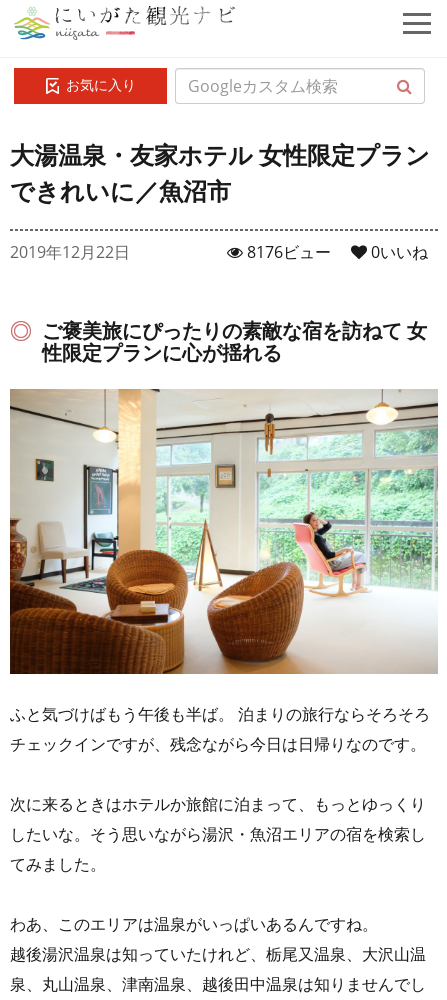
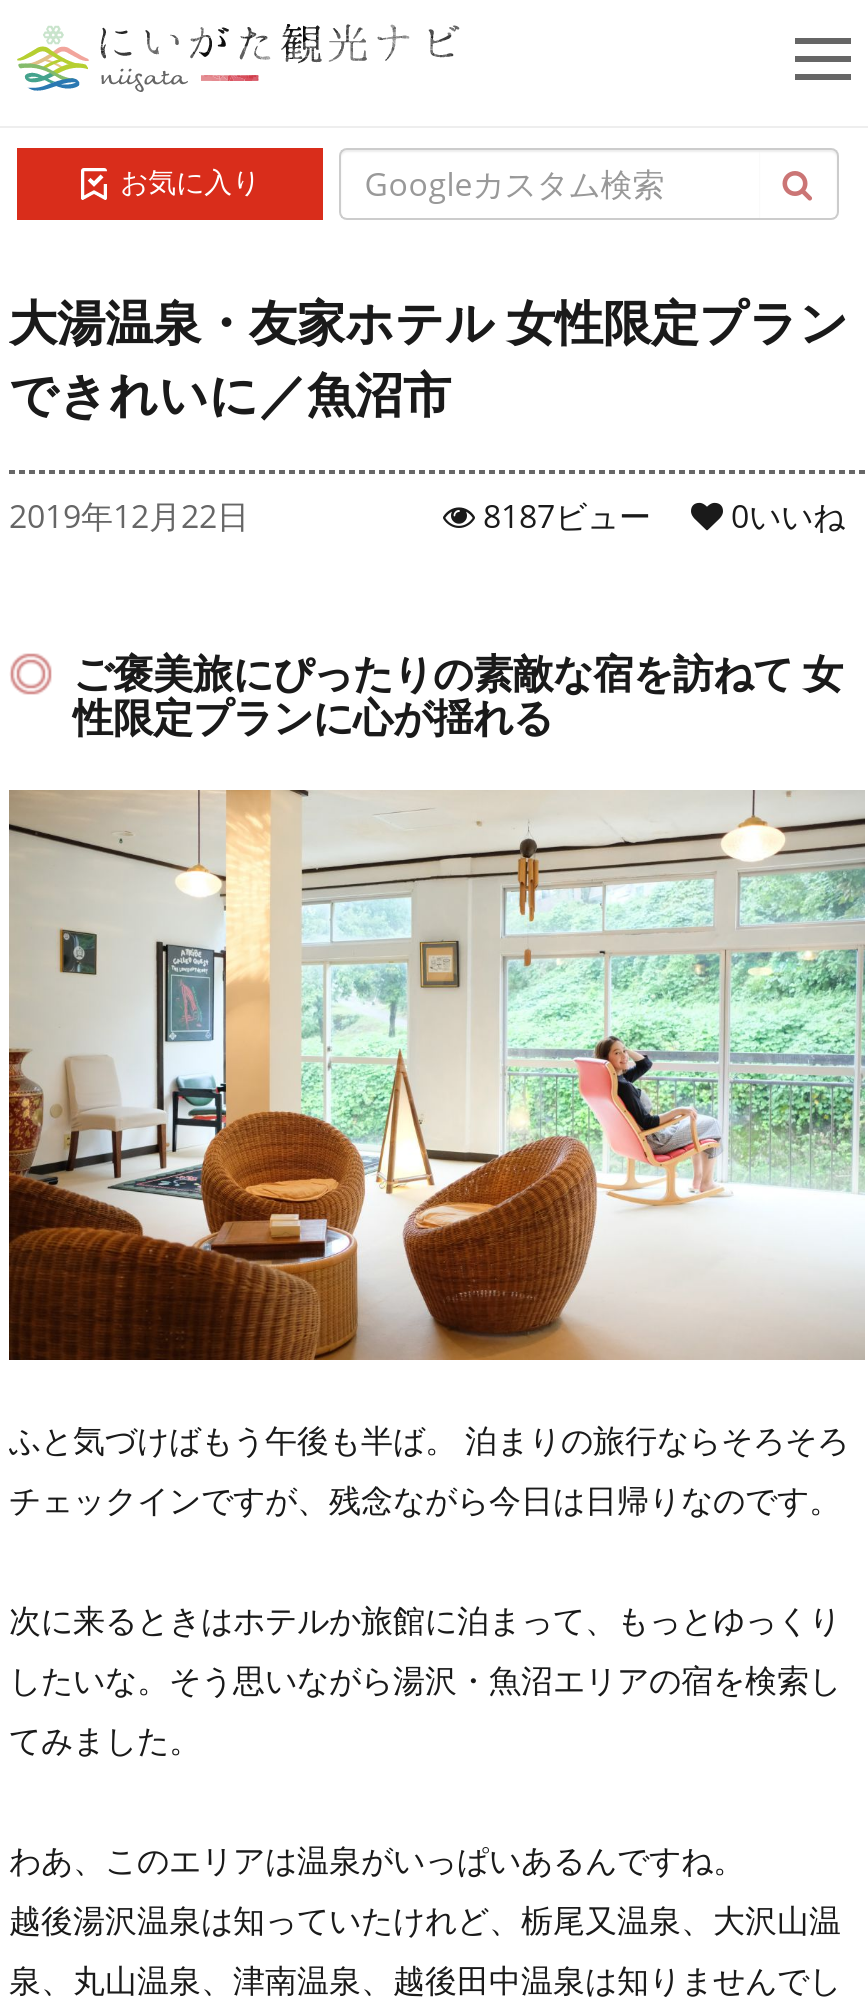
[243,241,428,263] 8176ビュー 0いいね -> [475,494,845,538] 8187ビュー 0いいね

